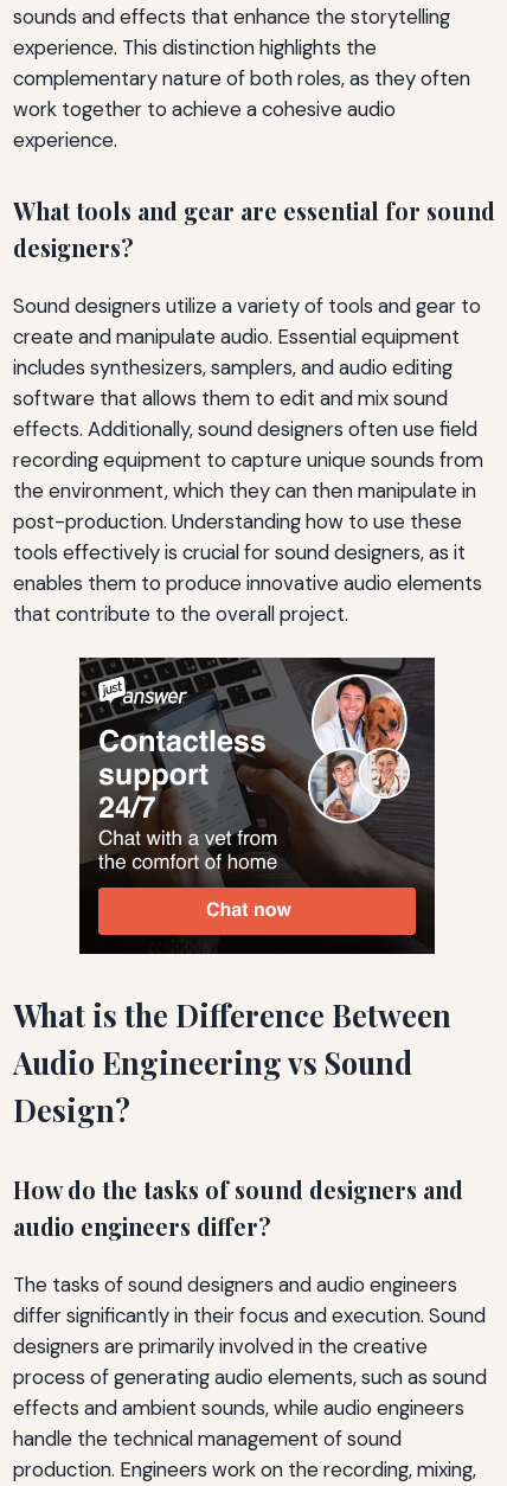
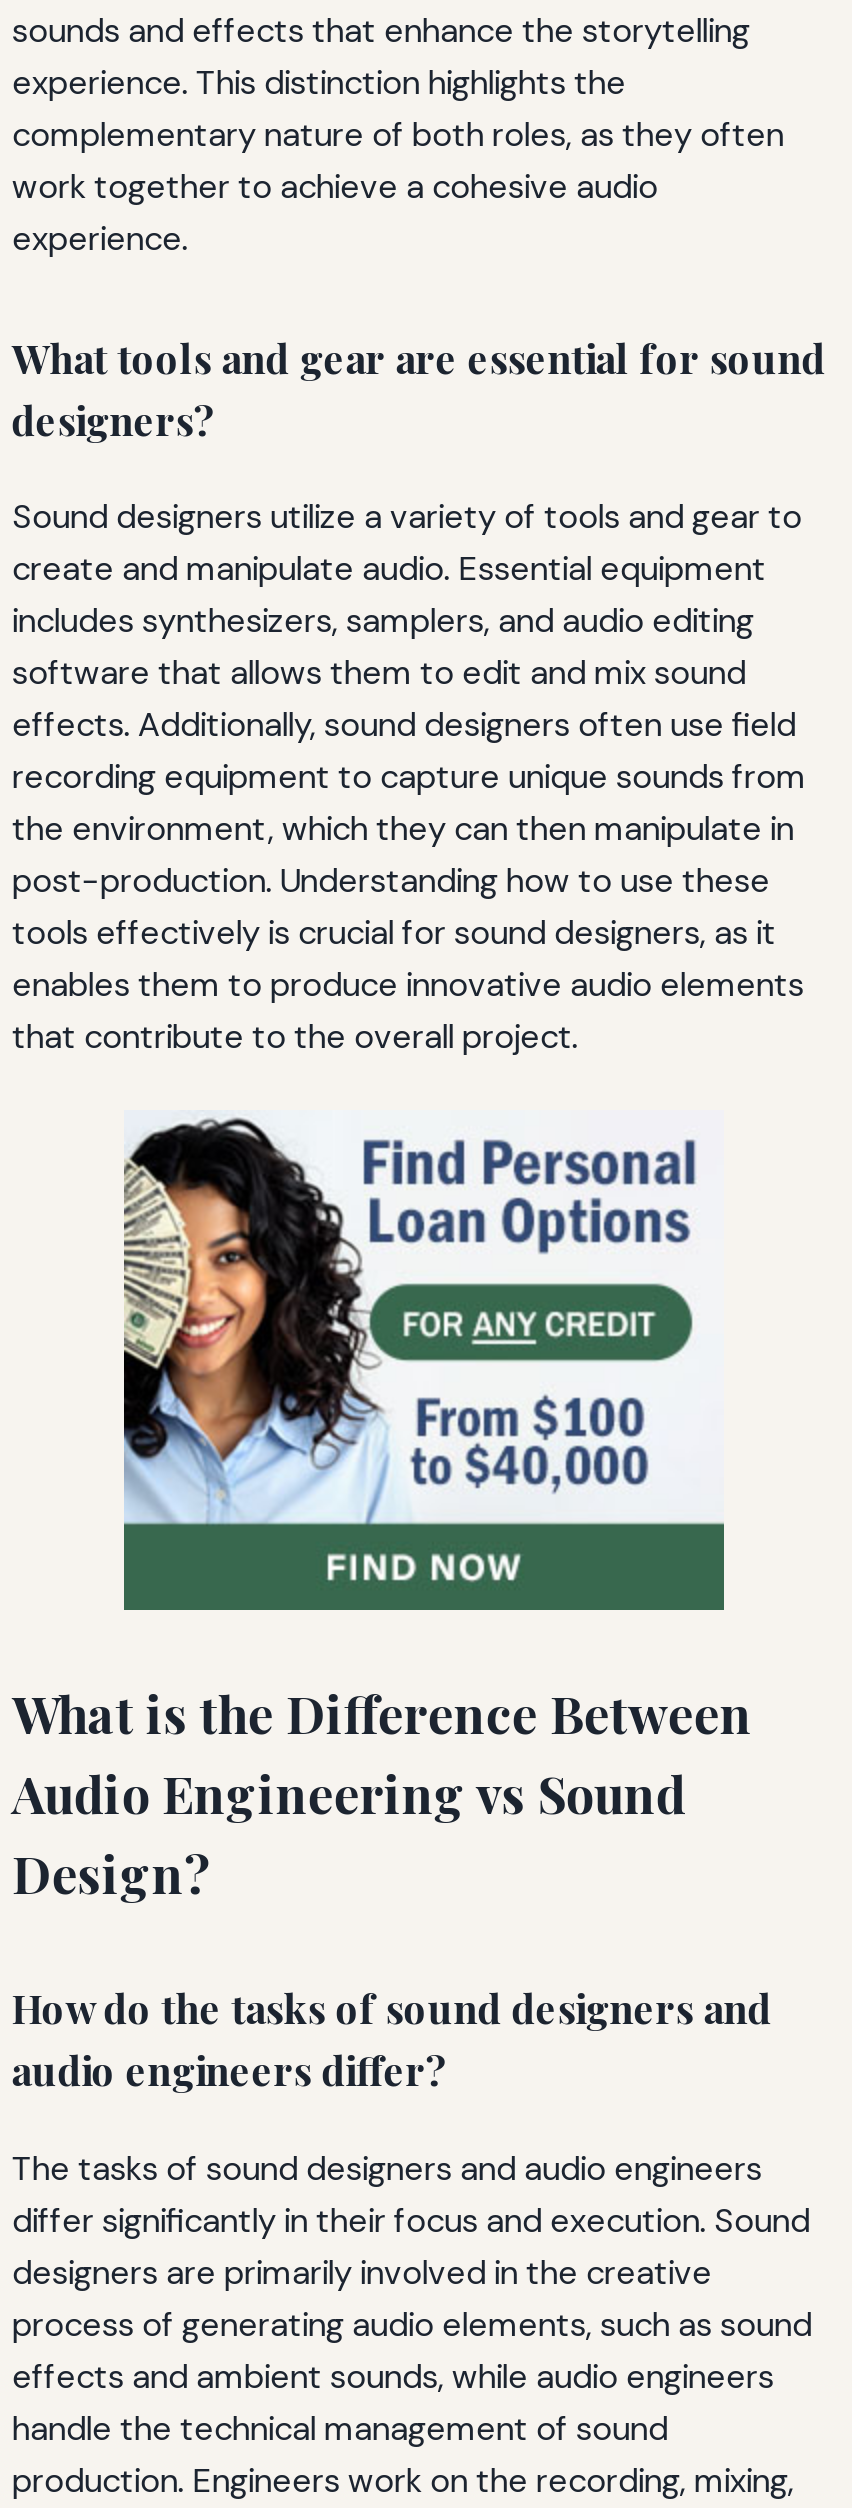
[78,656,436,955] [image] -> [122,1110,726,1612] [image]

